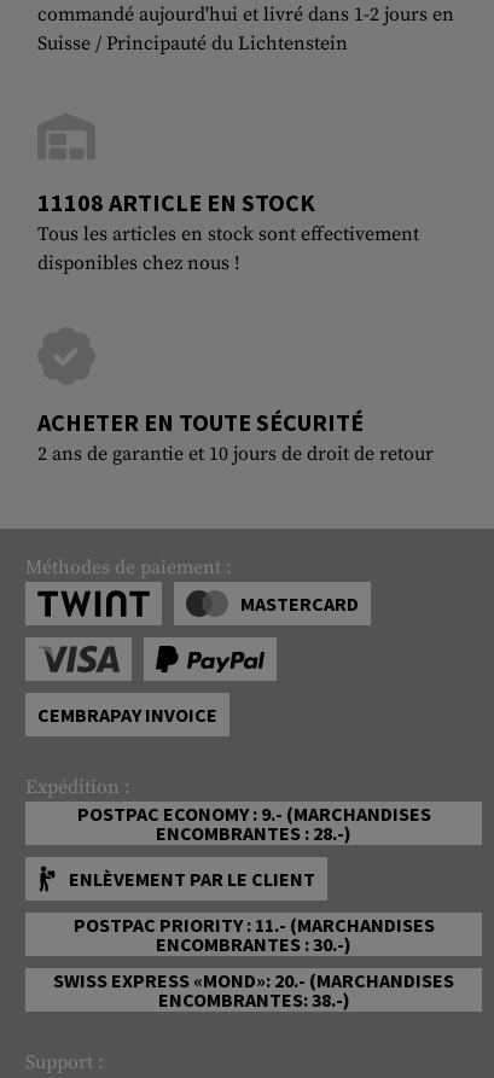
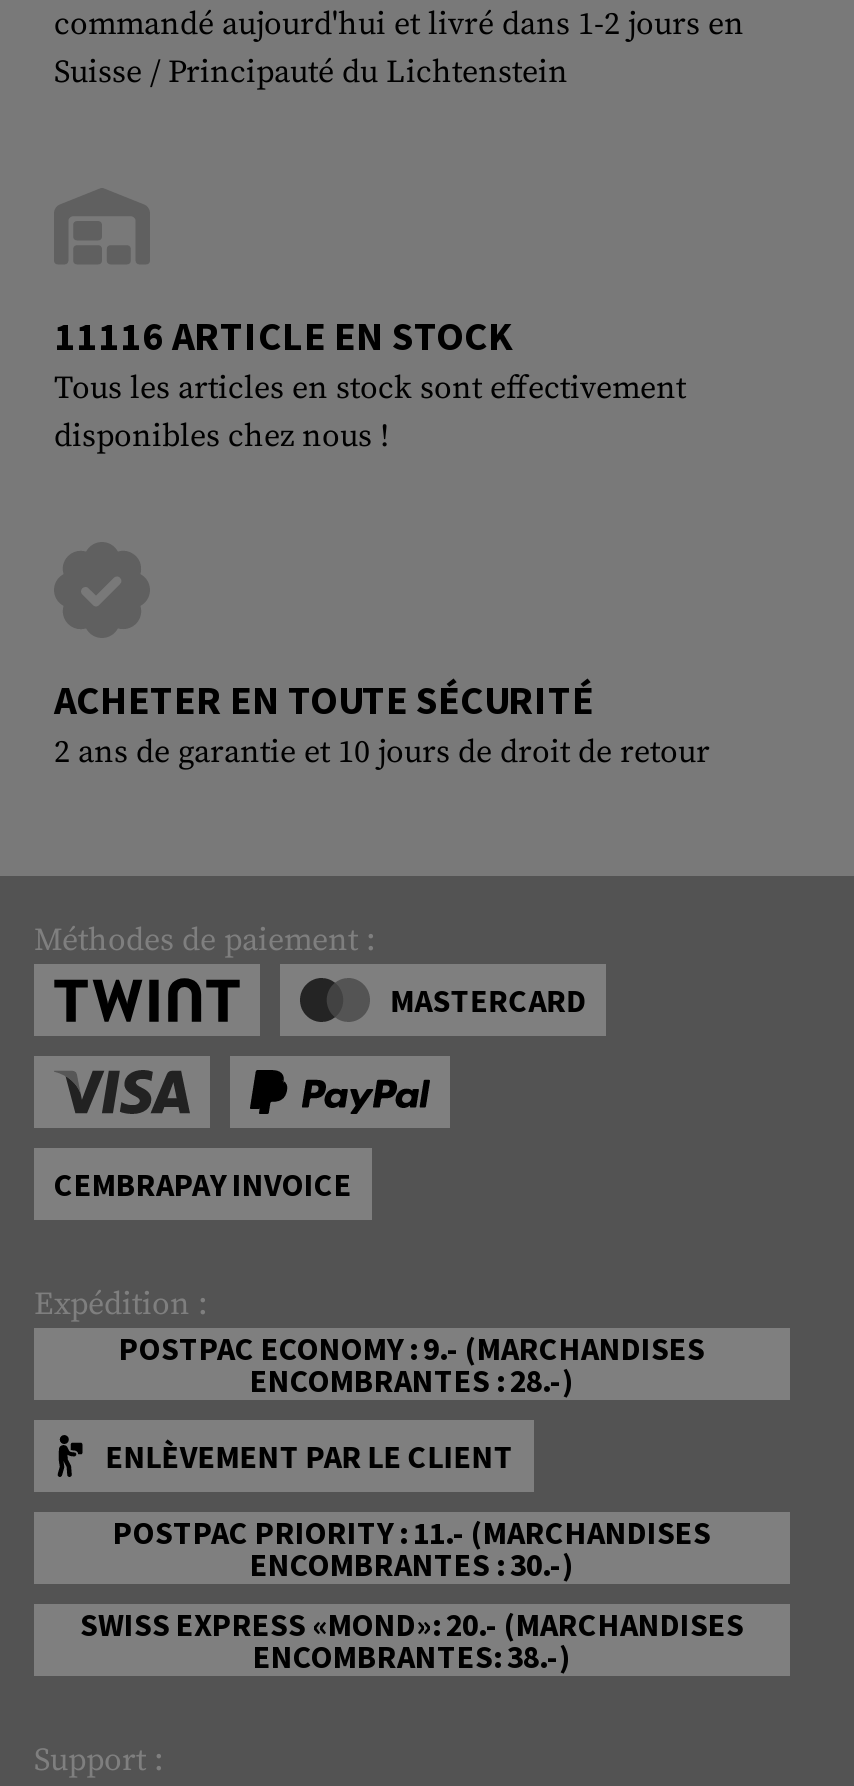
[37,187,315,217] 11108 ARTICLE EN STOCK -> [54,310,514,360] 11116 ARTICLE EN STOCK

